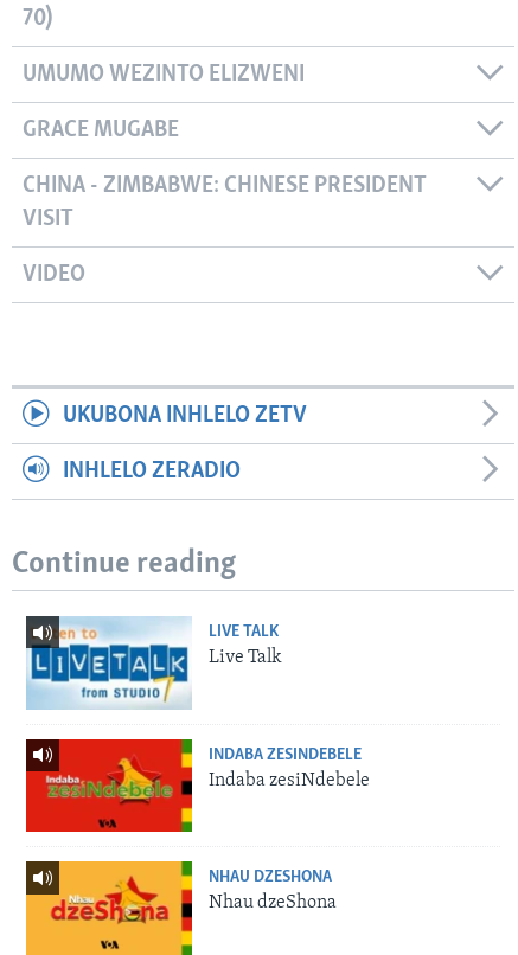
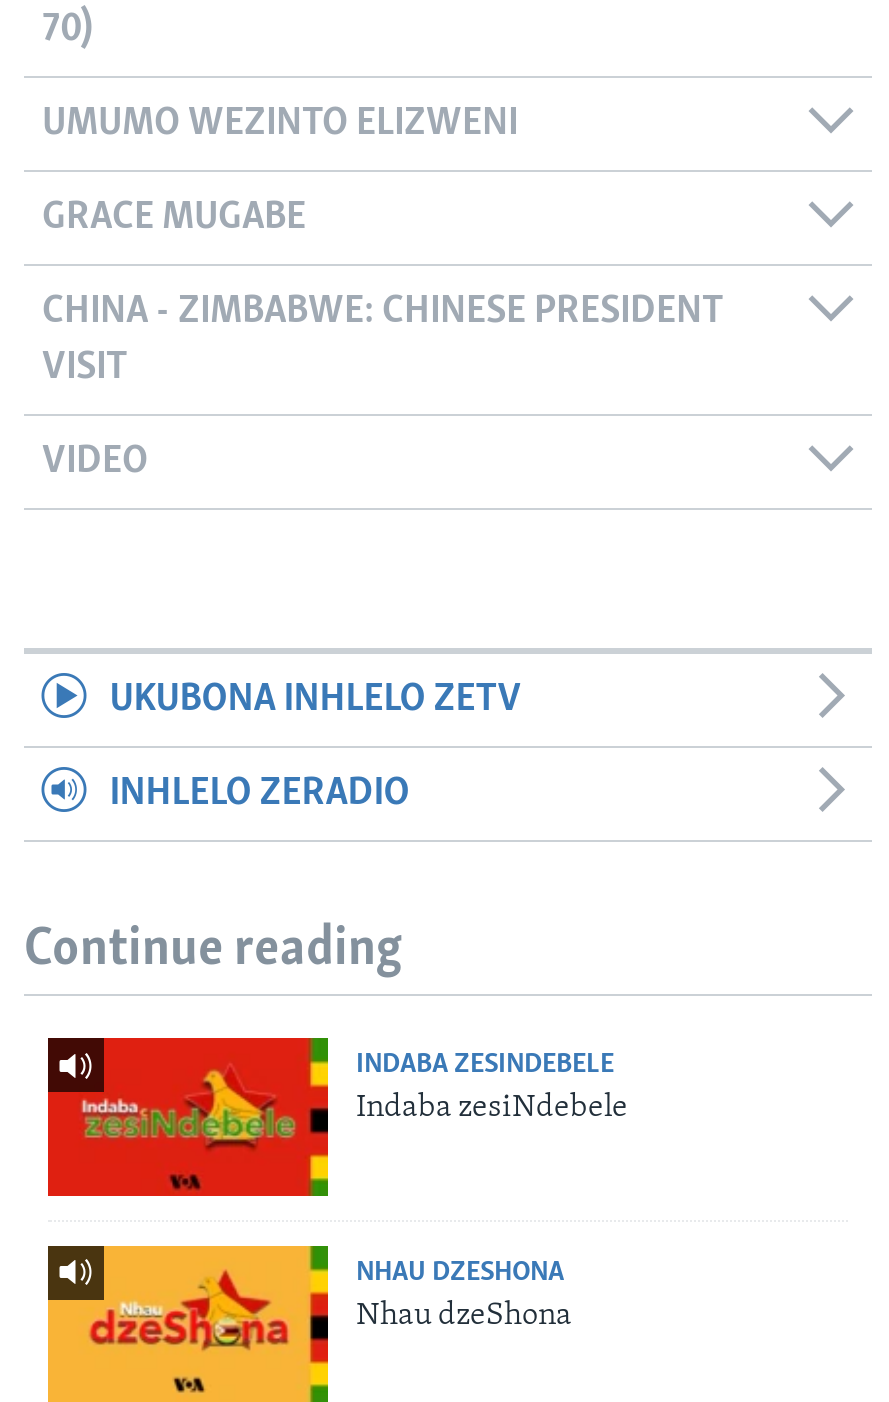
[25,615,282,710] [image] | LIVE TALK | Live Talk -> none

